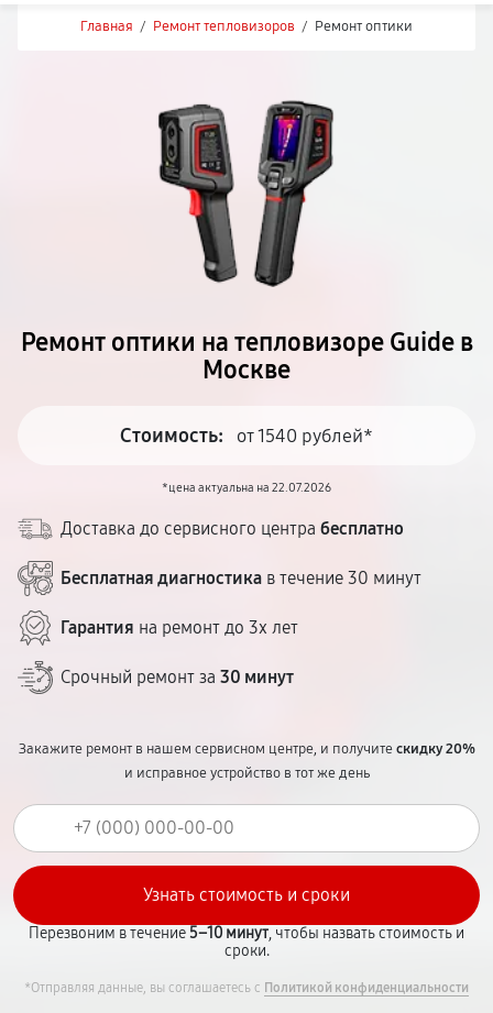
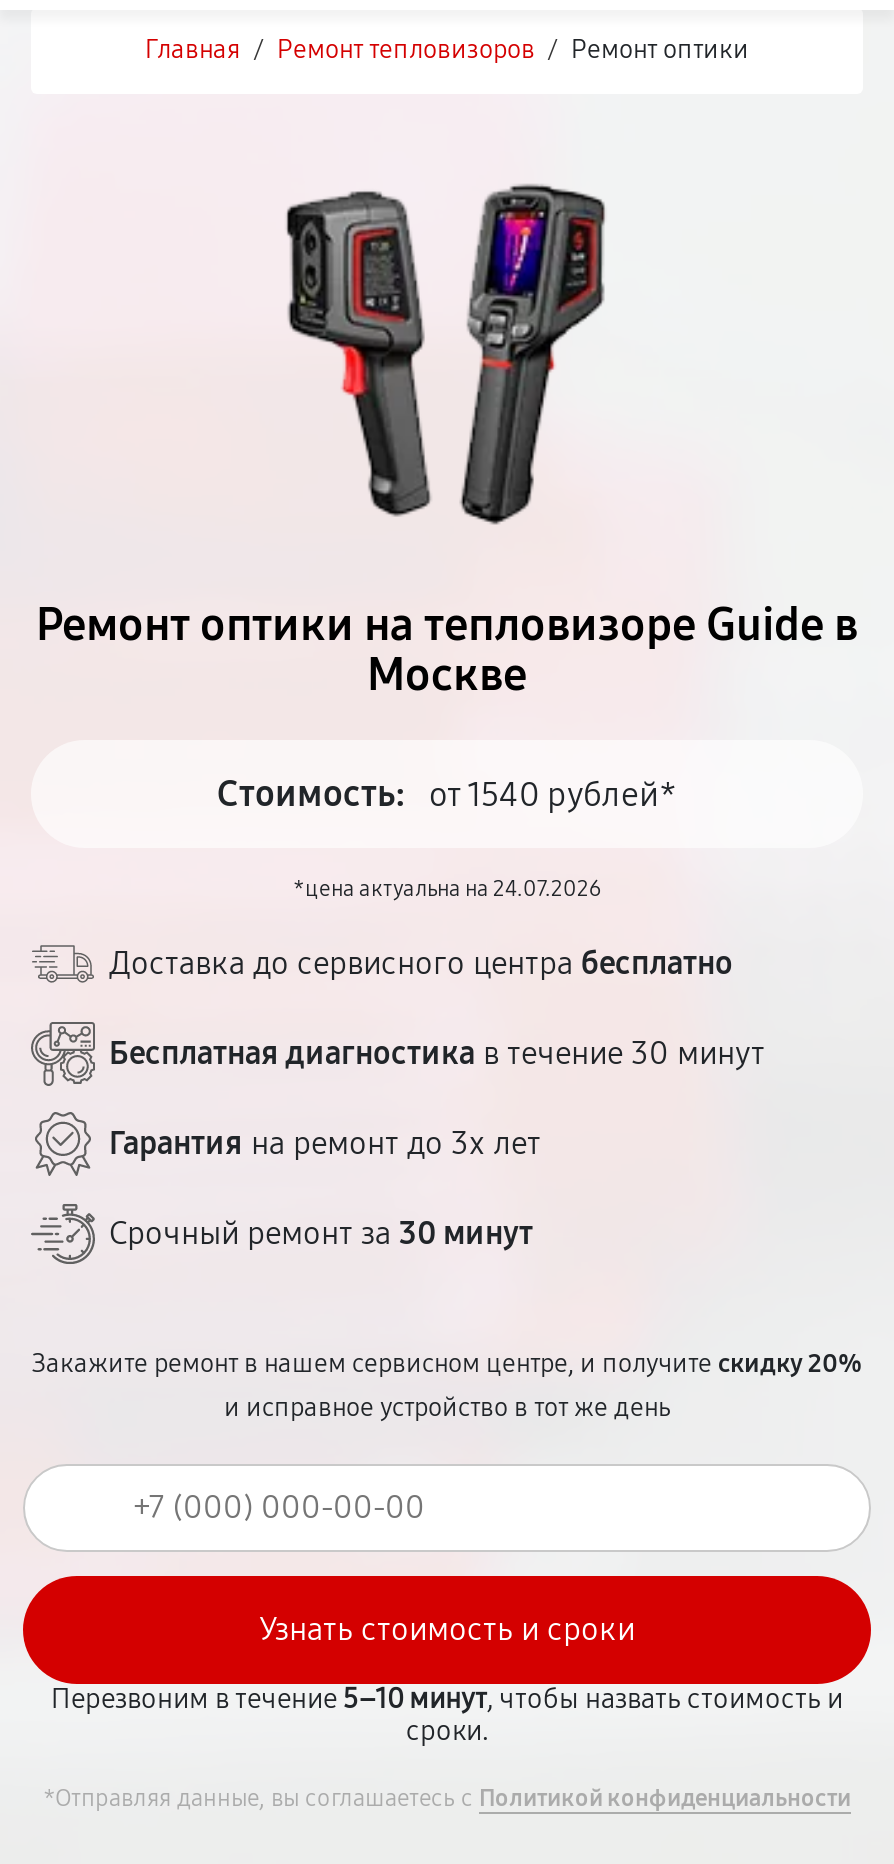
[162,481,331,495] *цена актуальна на 22.07.2026 -> [293,876,601,902] *цена актуальна на 24.07.2026

